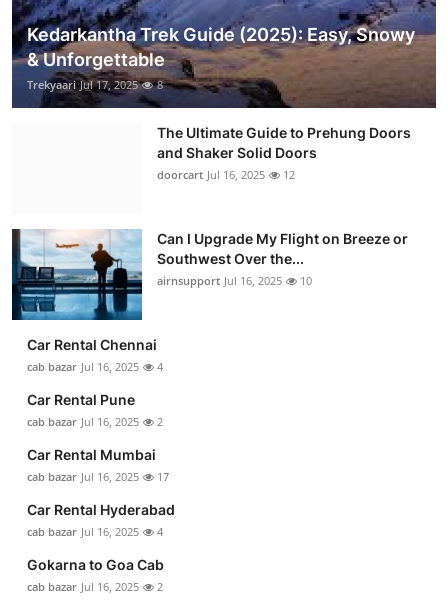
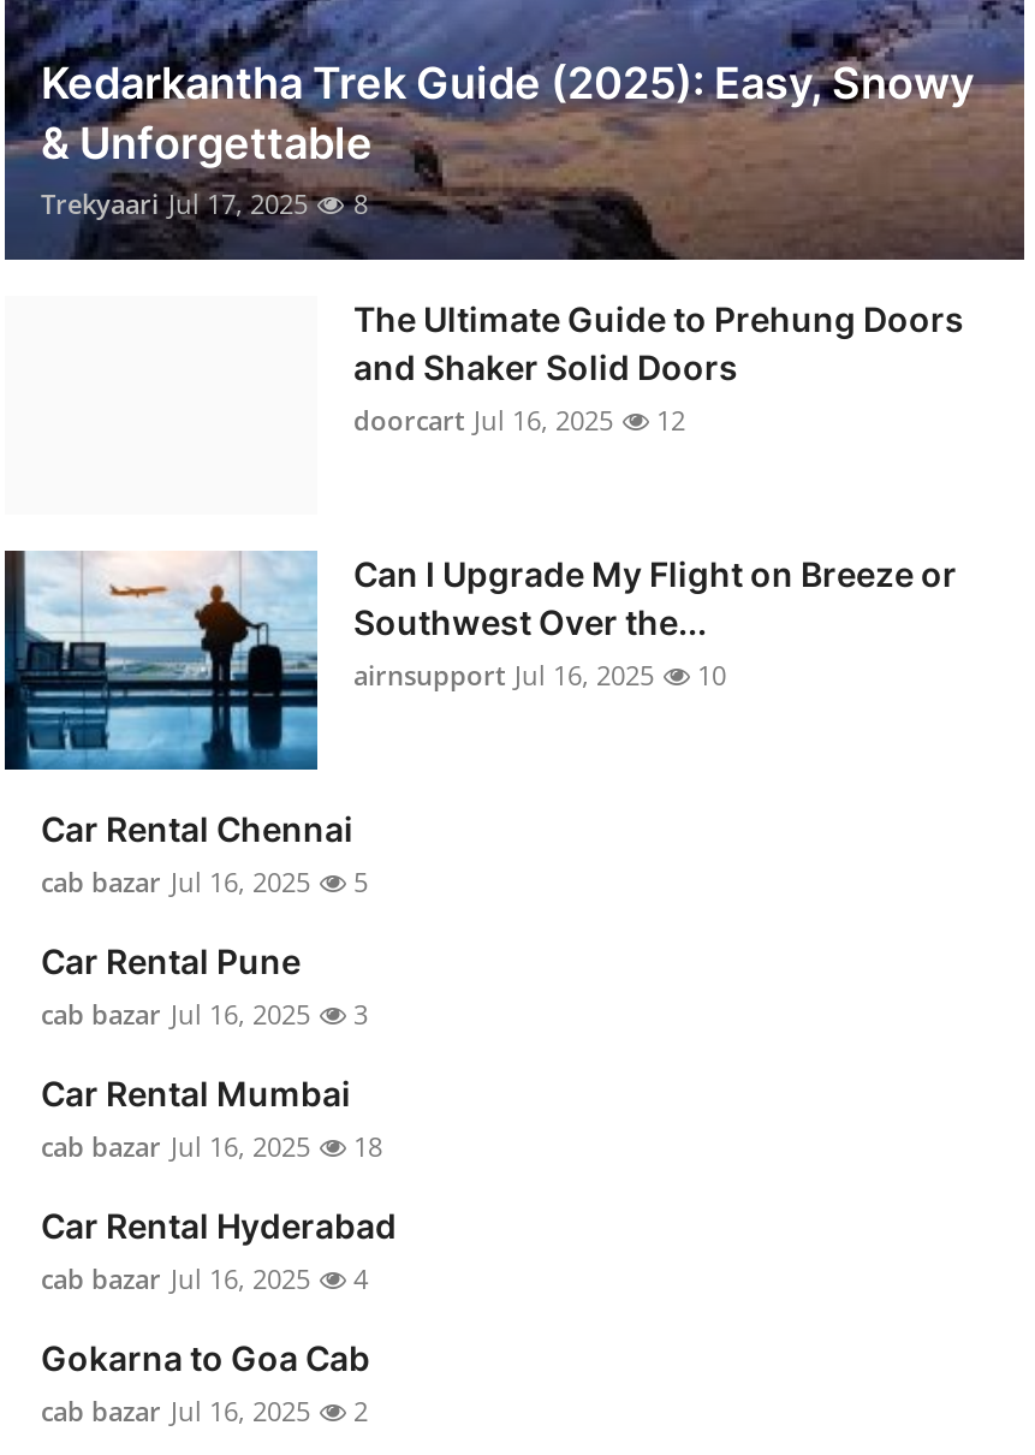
[27,359,163,374] cab bazar Jul 16, 2025 4 -> [41,864,368,900] cab bazar Jul 16, 2025 5
[27,414,163,429] cab bazar Jul 16, 2025 2 -> [41,996,368,1032] cab bazar Jul 16, 2025 3
[27,469,169,484] cab bazar Jul 16, 2025 17 -> [41,1129,382,1165] cab bazar Jul 16, 2025 18

